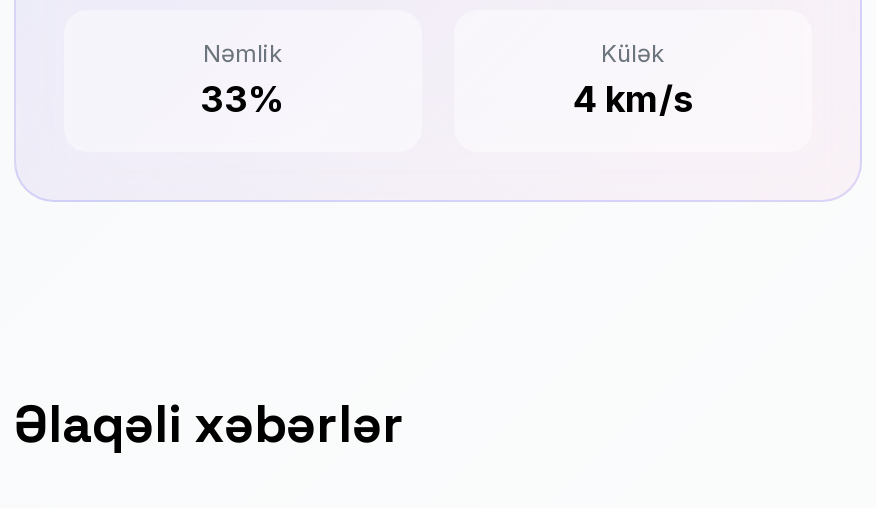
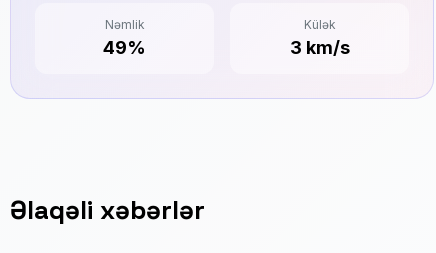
[200,78,286,120] 33% -> [103,37,146,58] 49%
[573,78,693,120] 4 km/s -> [289,37,349,58] 3 km/s

